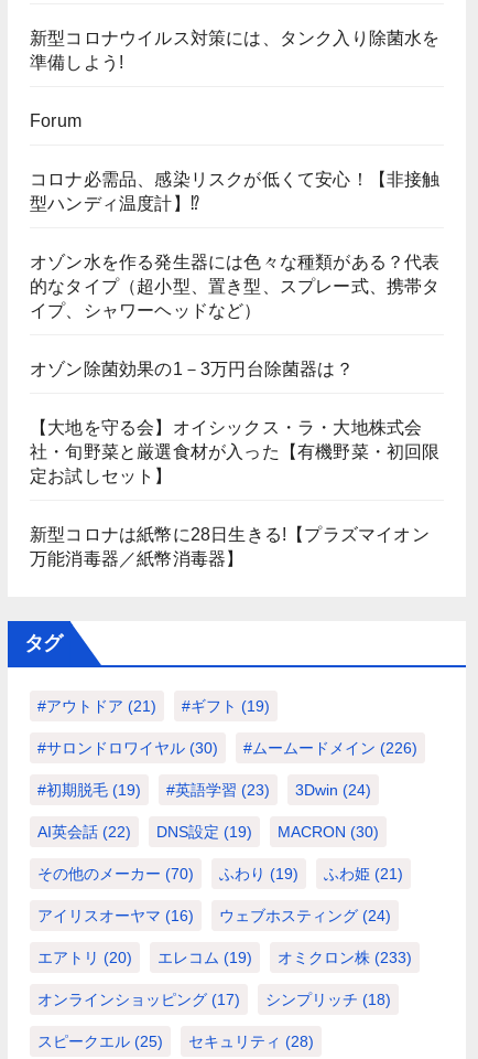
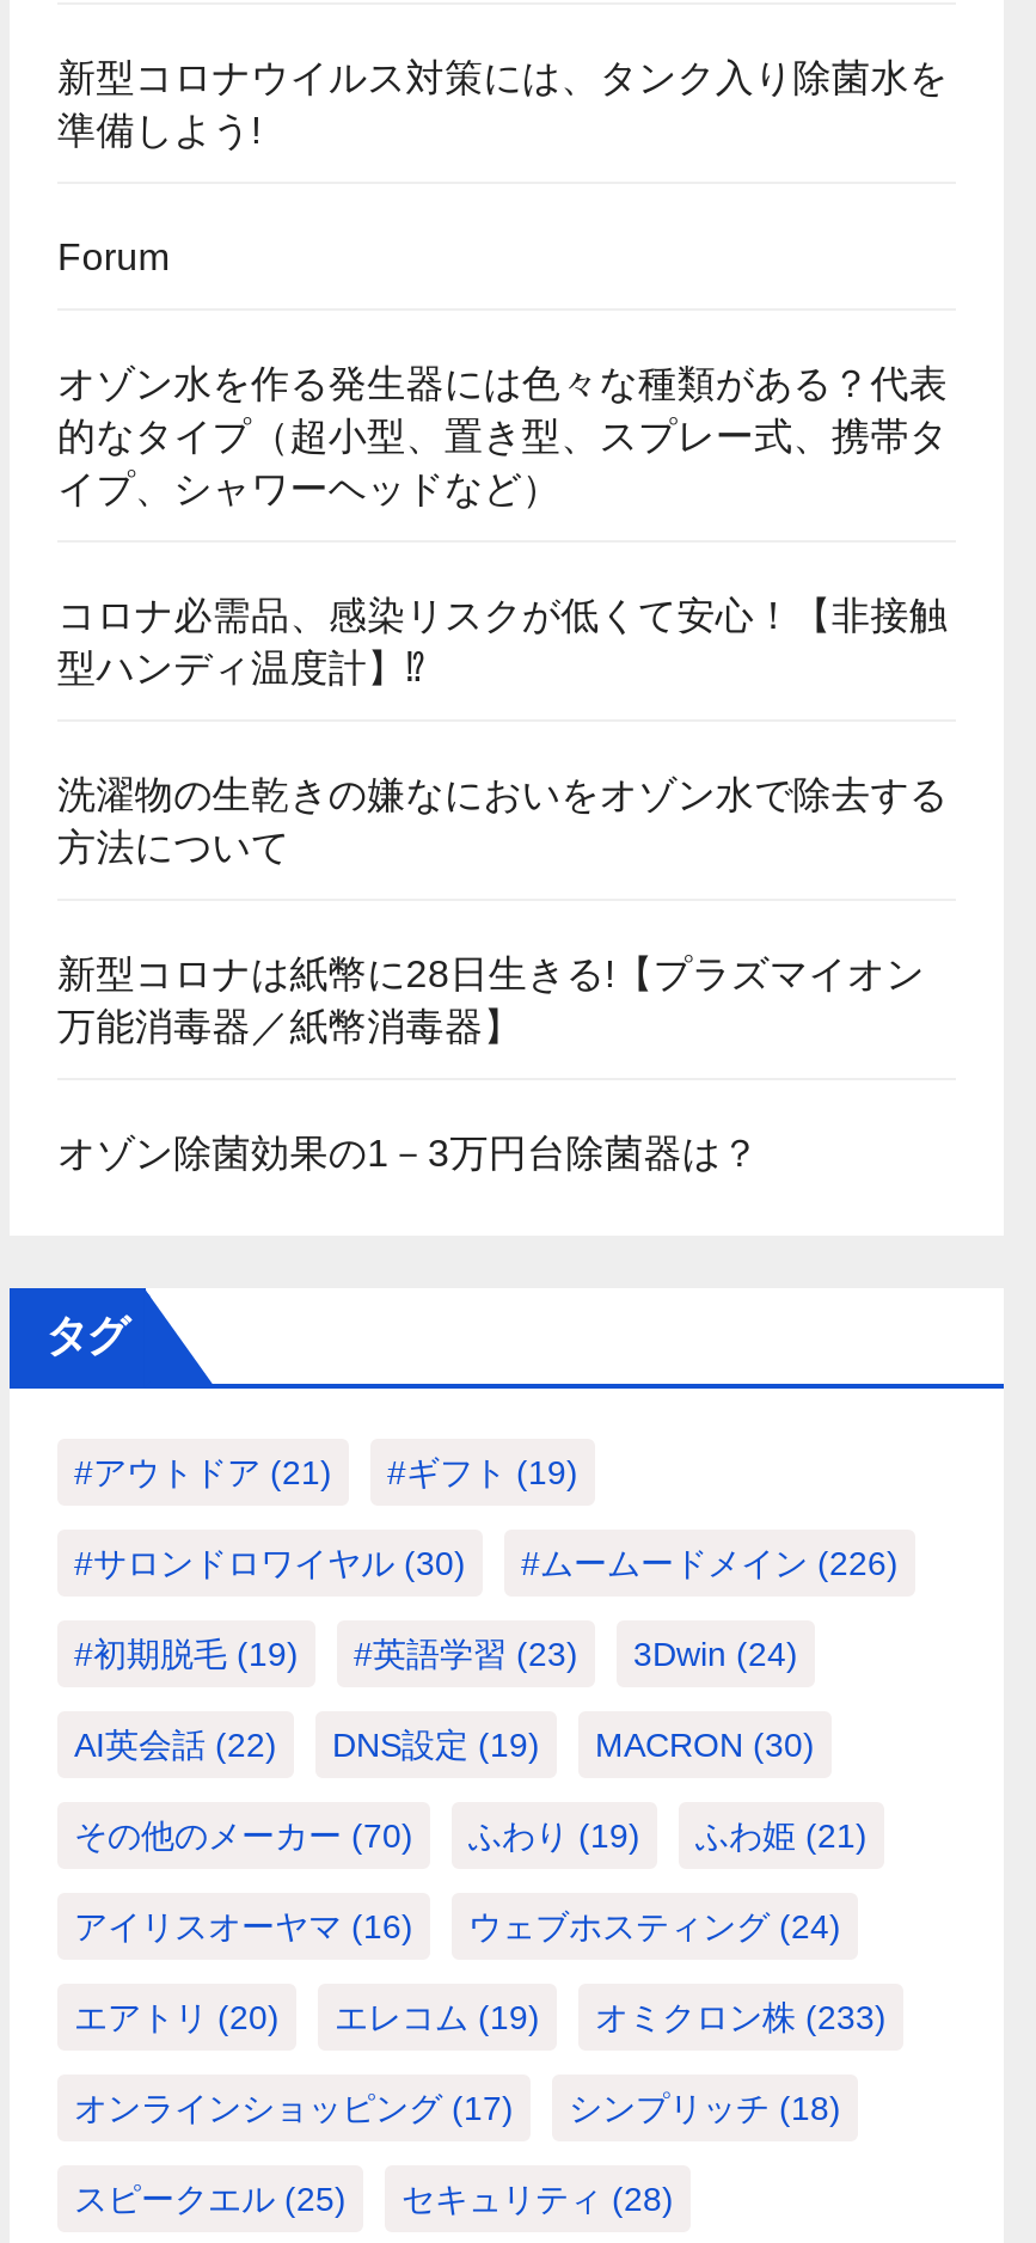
moved [30,170,440,213] -> [57,595,948,688]: コロナ必需品、感染リスクが低くて安心！【非接触 | 型ハンディ温度計】⁉
moved [30,253,440,320] -> [57,363,948,509]: オゾン水を作る発生器には色々な種類がある？代表 | 的なタイプ（超小型、置き型、スプレー式、携帯タ | イプ、シャワーヘッドなど）
moved [30,360,353,378] -> [57,1133,759,1173]: オゾン除菌効果の1－3万円台除菌器は？
[30,418,440,485] 【大地を守る会】オイシックス・ラ・大地株式会 | 社・旬野菜と厳選食材が入った【有機野菜・初回限 | 定お試しセット】 -> [57,774,948,868] 洗濯物の生乾きの嫌なにおいをオゾン水で除去する | 方法について
moved [30,525,429,568] -> [57,954,924,1047]: 新型コロナは紙幣に28日生きる!【プラズマイオン | 万能消毒器／紙幣消毒器】

